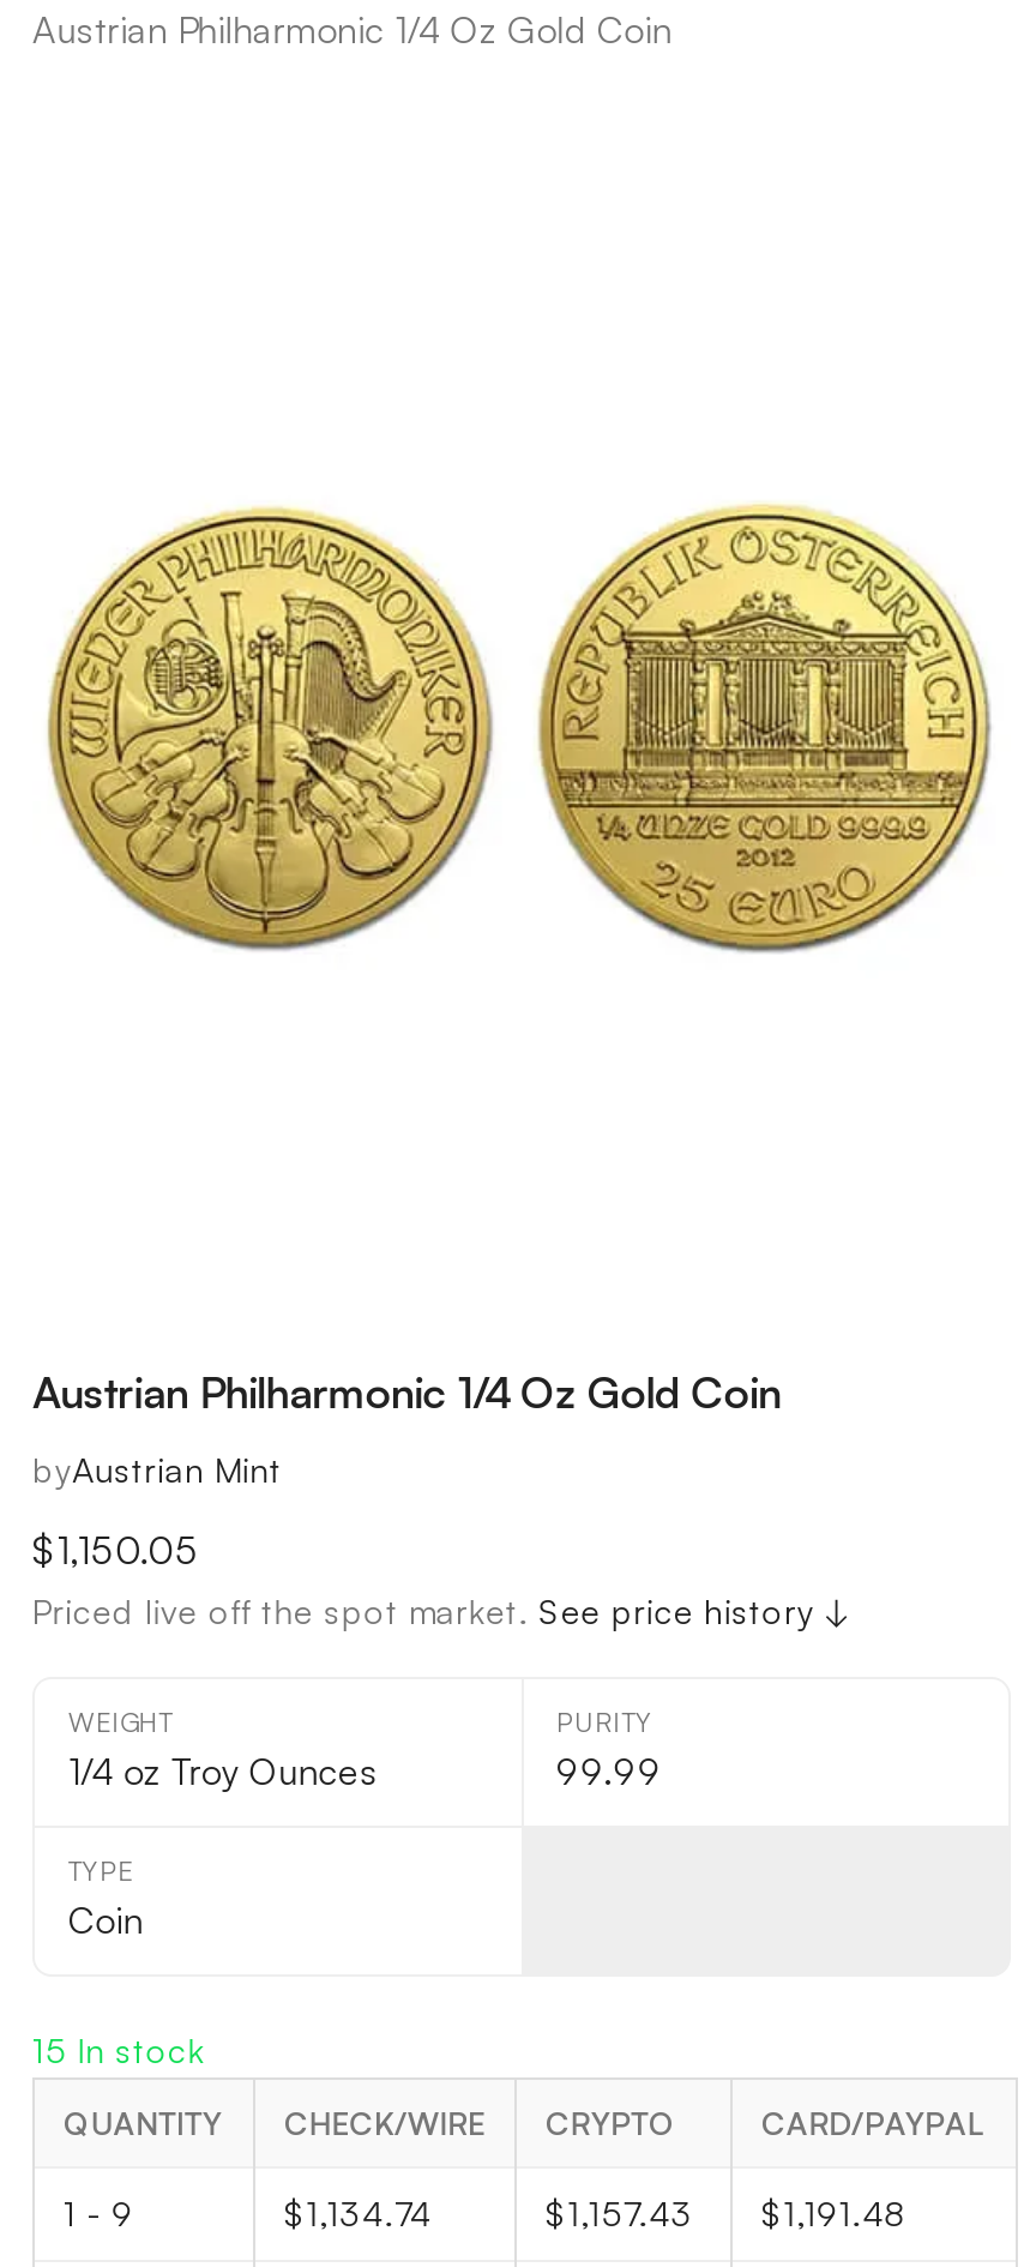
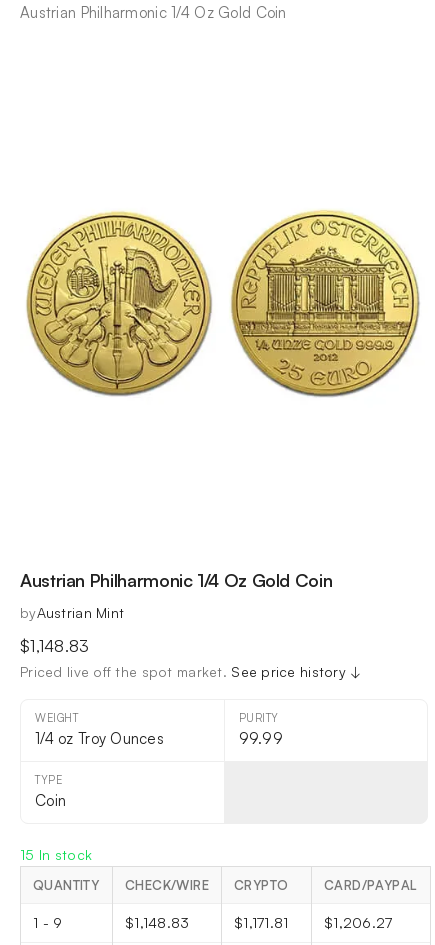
[32,1527,199,1575] $1,150.05 -> [20,636,89,656] $1,148.83
[284,2194,432,2234] $1,134.74 -> [125,914,189,931] $1,148.83
[546,2194,693,2234] $1,157.43 -> [234,914,288,931] $1,171.81
[761,2194,906,2234] $1,191.48 -> [324,914,392,931] $1,206.27

